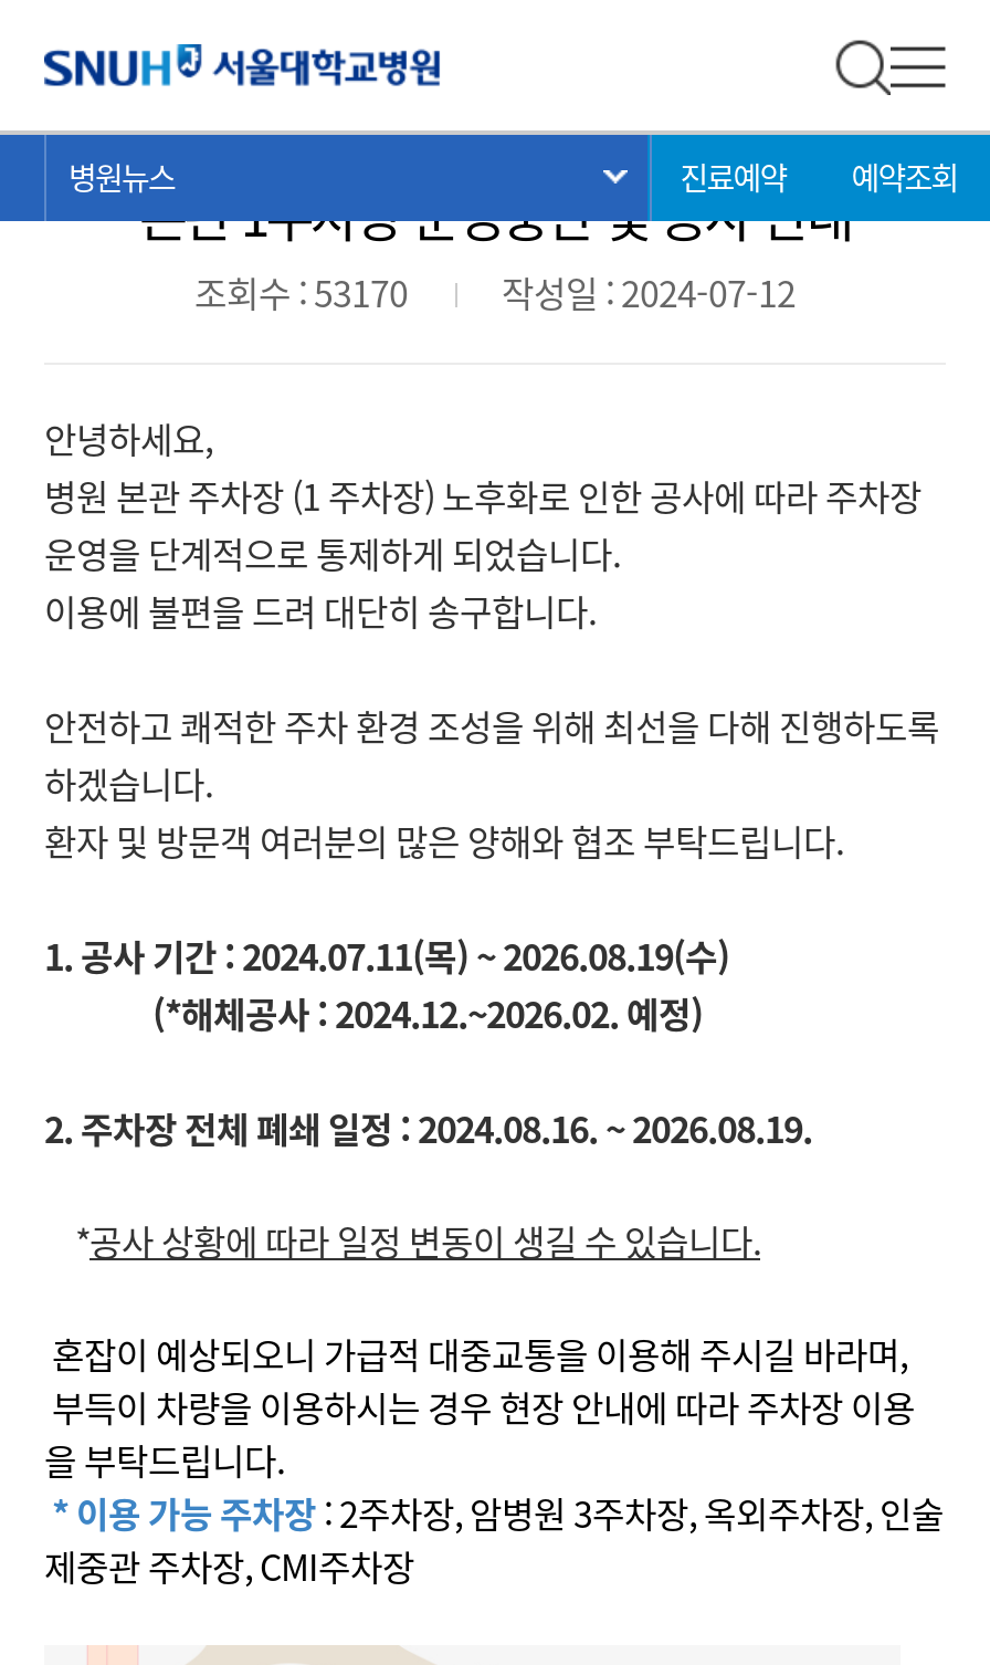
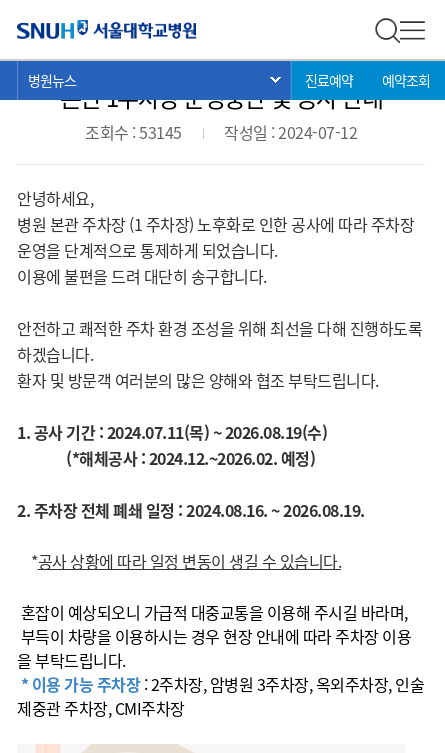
[194,265,796,318] 조회수 : 53170 작성일 : 2024-07-12 -> [85,120,357,144] 조회수 : 53145 작성일 : 2024-07-12

